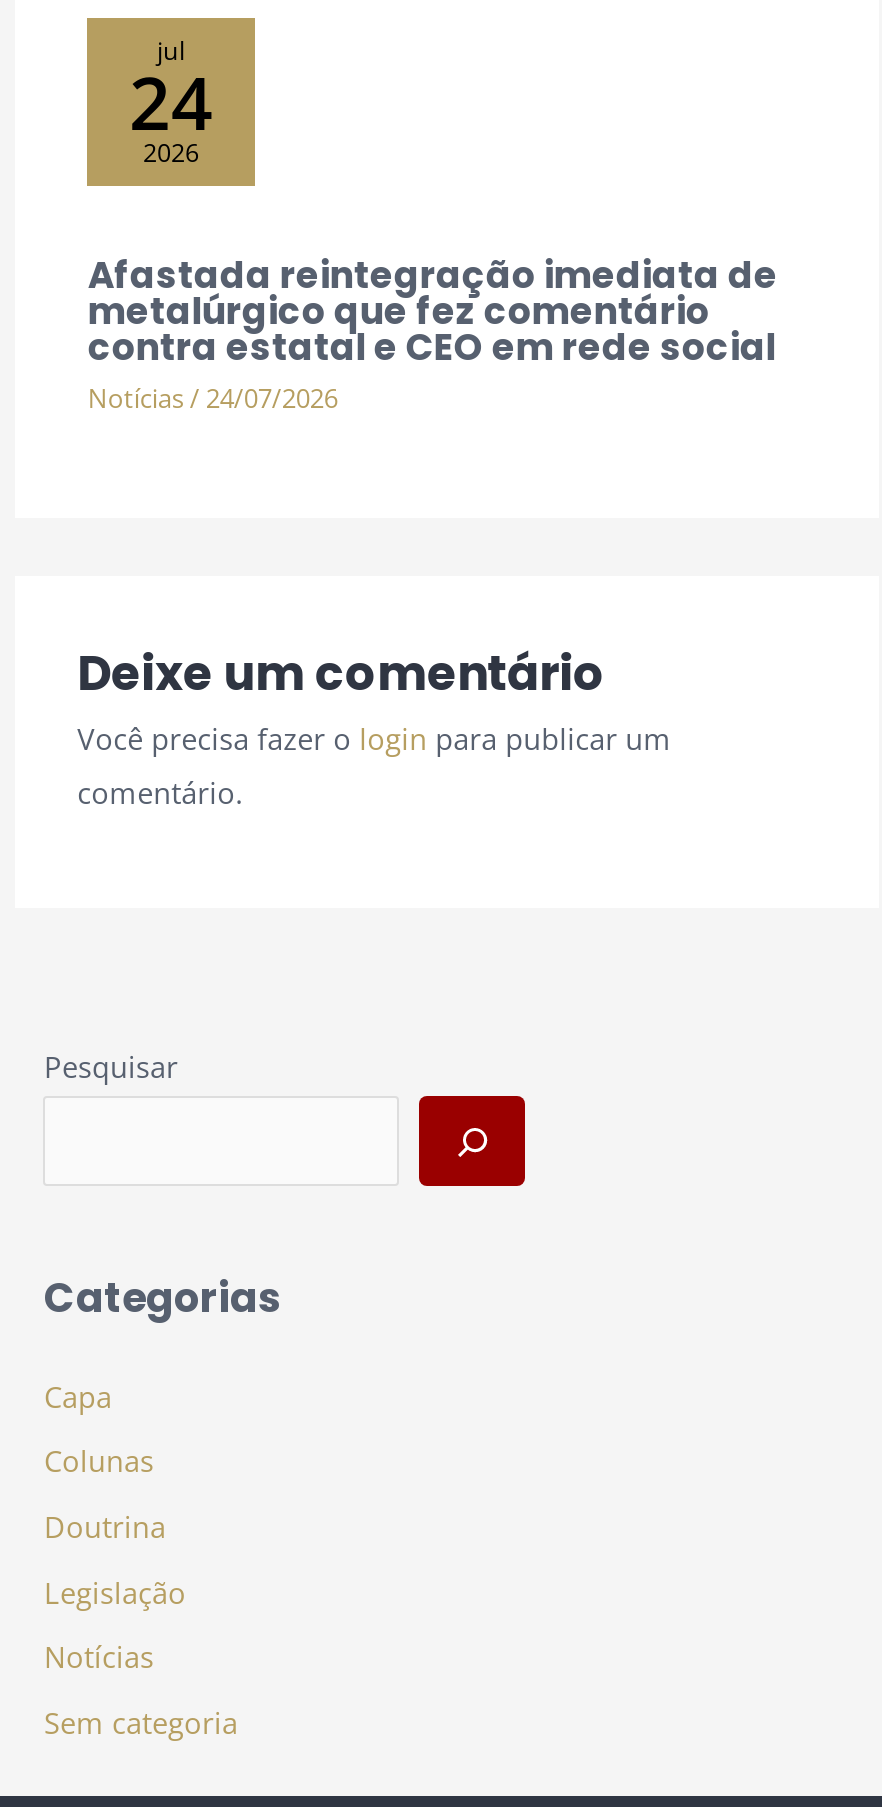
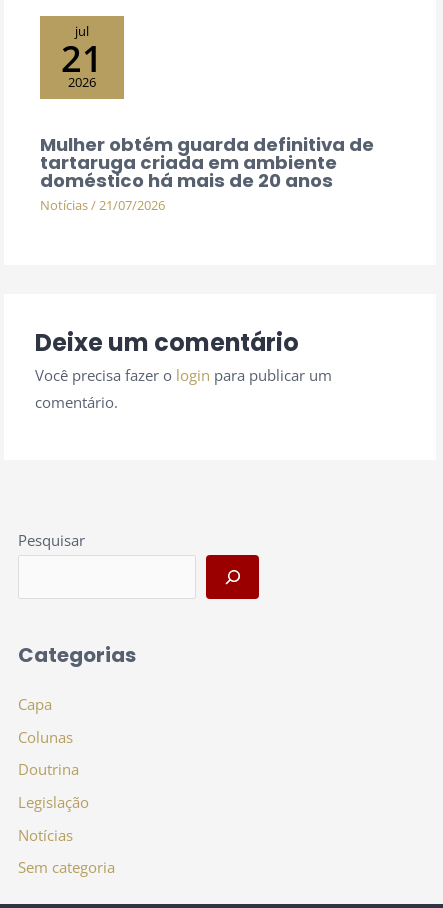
[129,52,213,152] 24 -> [61,33,103,83] 21
[88,250,778,415] Afastada reintegração imediata de | metalúrgico que fez comentário | contra estatal e CEO em rede social | Notícias / 24/07/2026 -> [40,131,374,214] Mulher obtém guarda definitiva de | tartaruga criada em ambiente | doméstico há mais de 20 anos | Notícias / 21/07/2026

